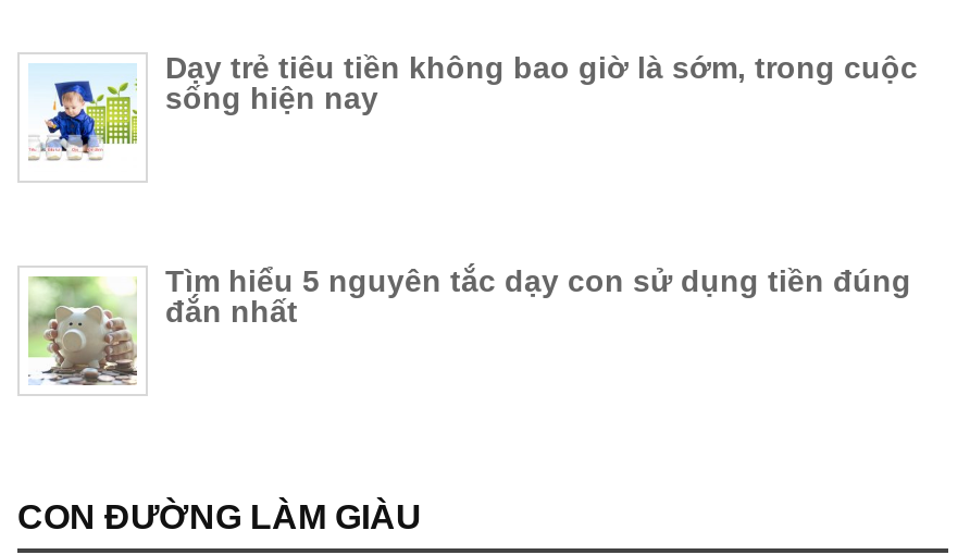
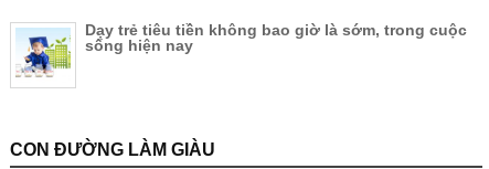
[26,263,911,387] [image] | Tìm hiểu 5 nguyên tắc dạy con sử dụng tiền đúng | đắn nhất -> none

